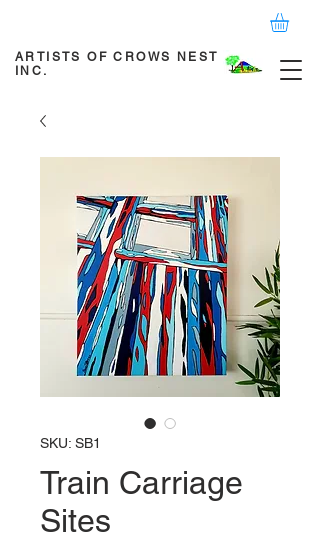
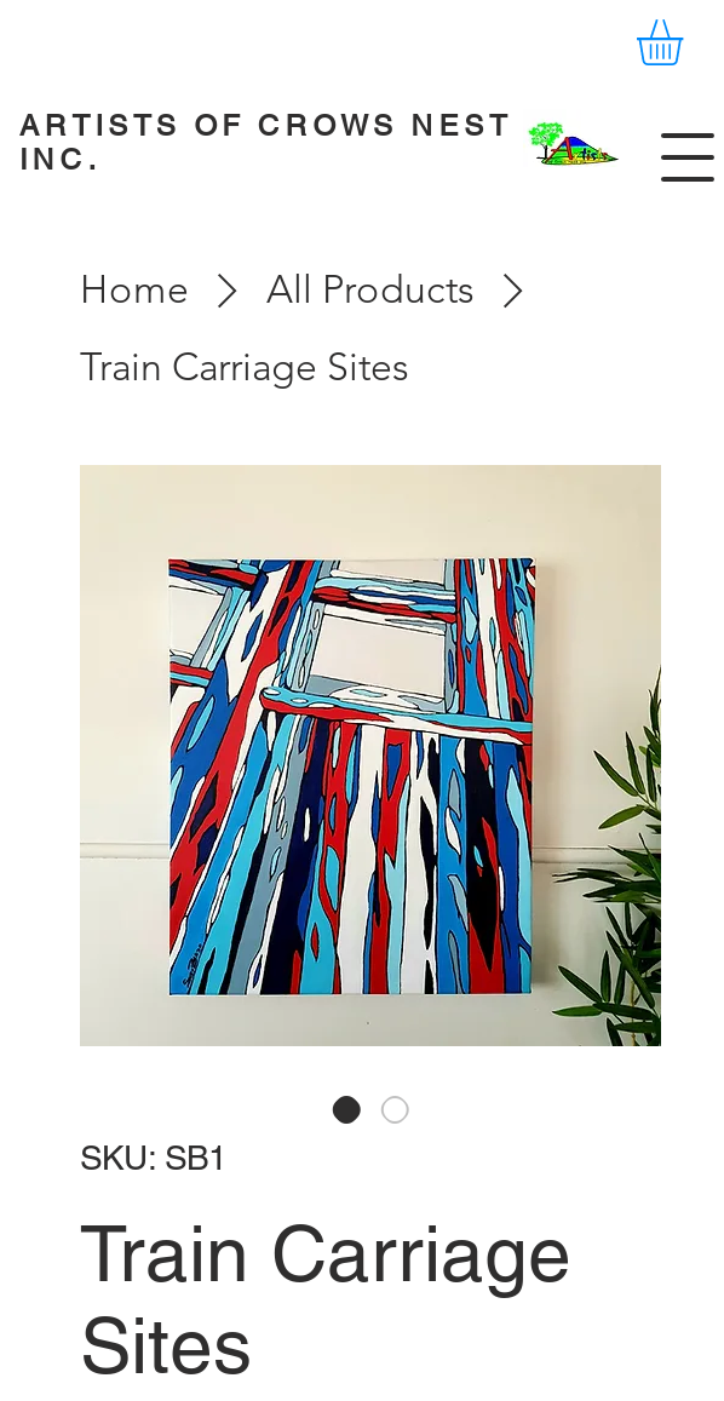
none -> [80,266,475,390] Home | All Products | Train Carriage Sites

